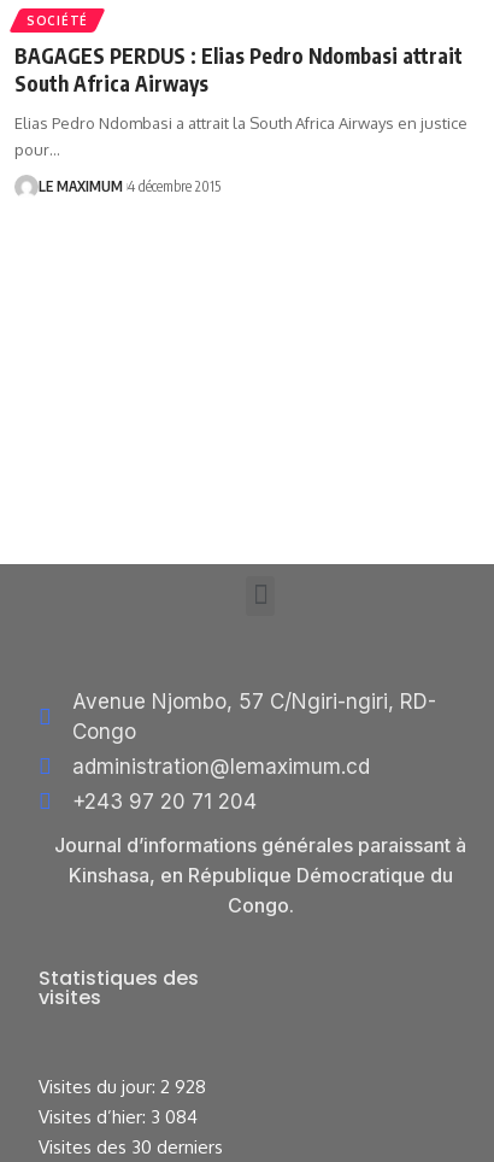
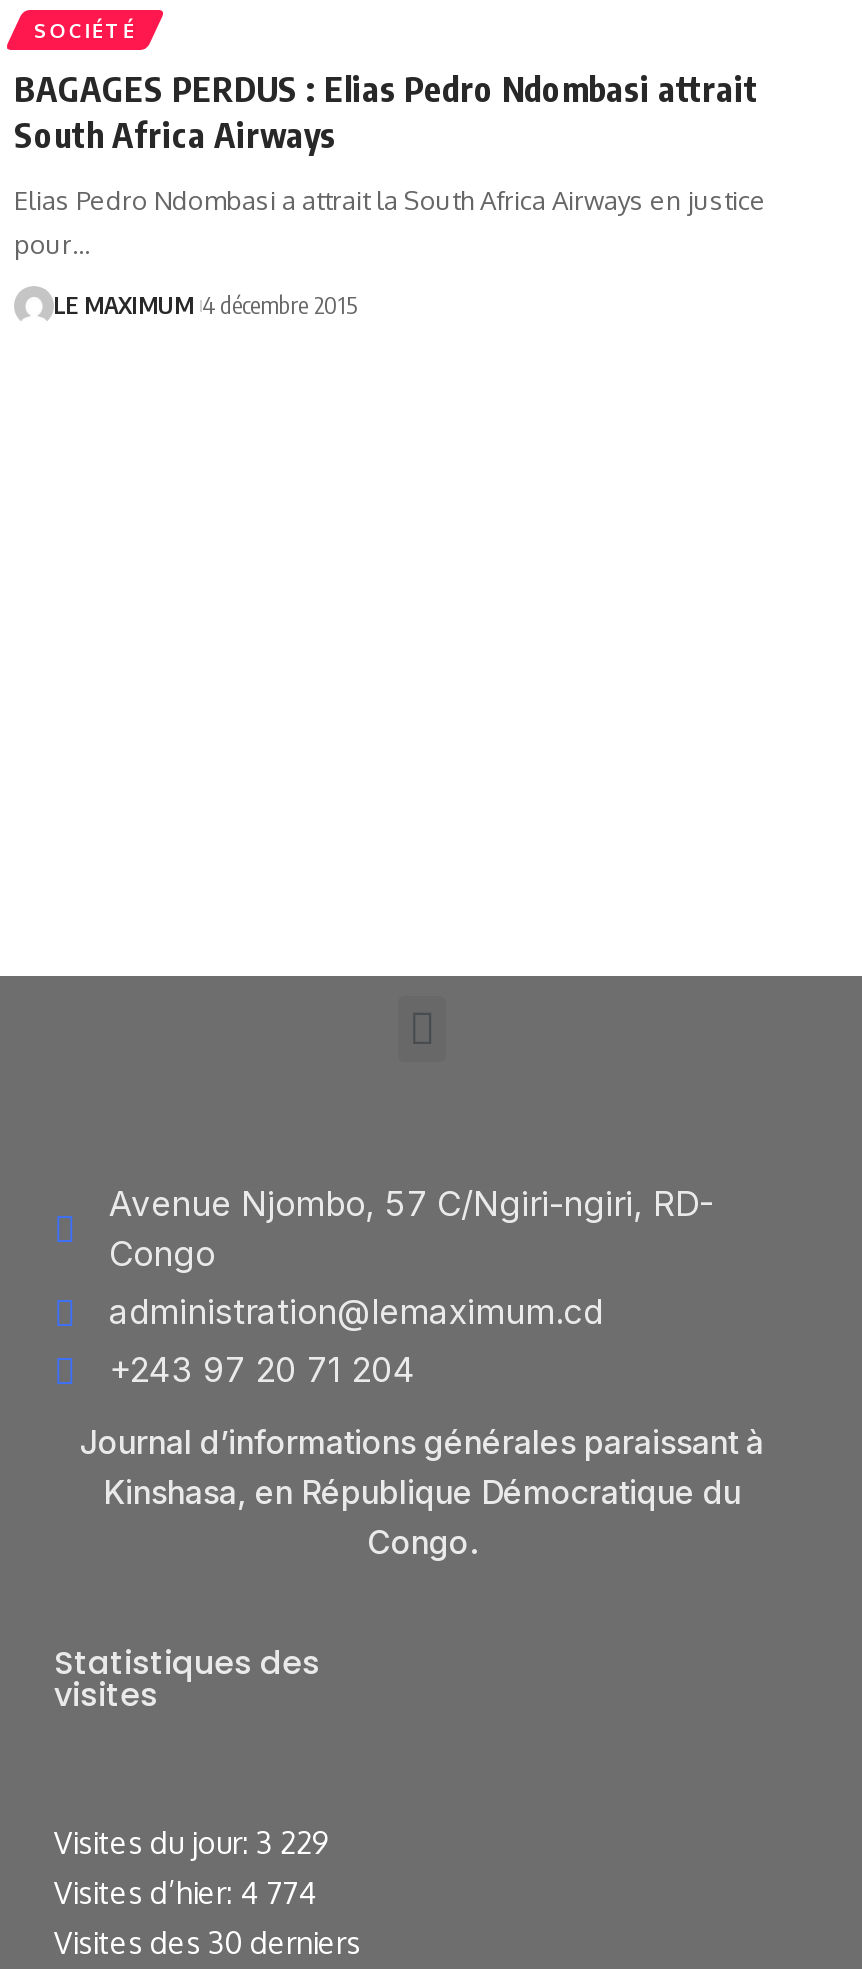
[39,1075,206,1098] Visites du jour: 2 928 -> [54,1824,330,1862] Visites du jour: 3 229
[39,1105,198,1128] Visites d’hier: 3 084 -> [54,1874,316,1912] Visites d’hier: 4 774

